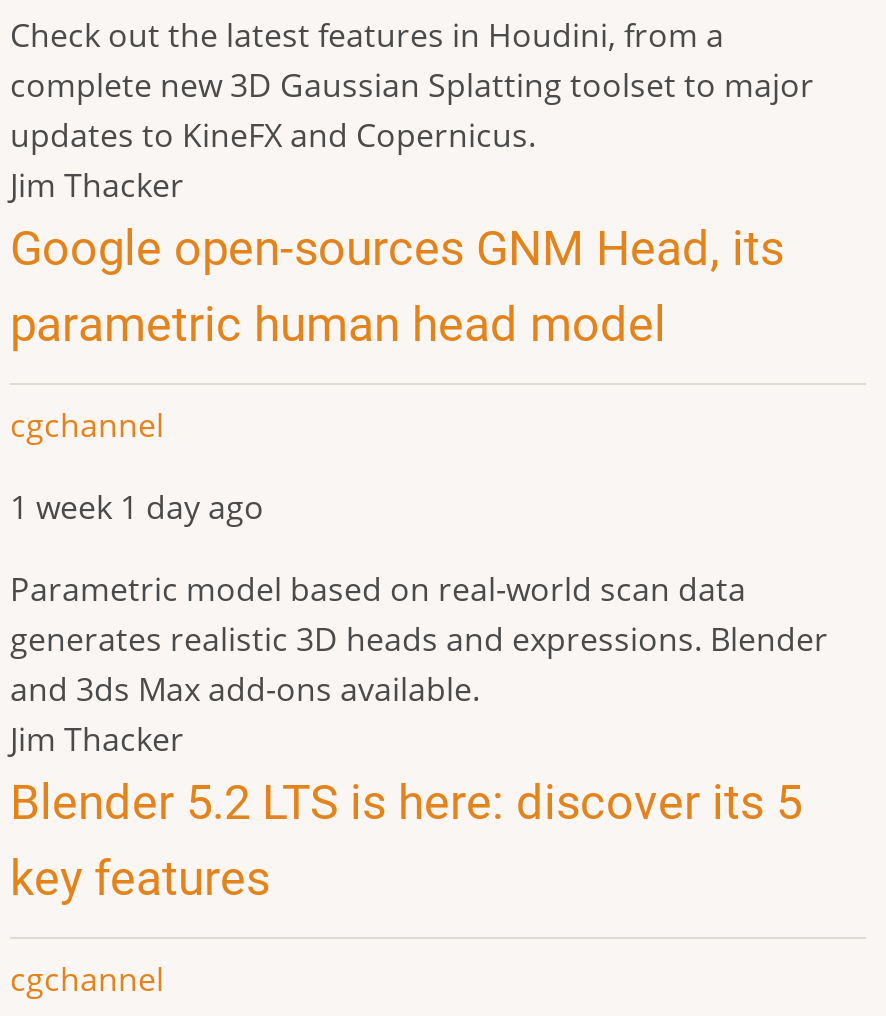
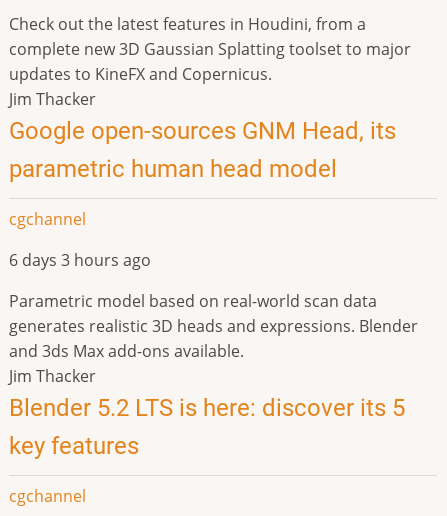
[10,485,264,529] 1 week 1 day ago -> [9,249,151,271] 6 days 3 hours ago

